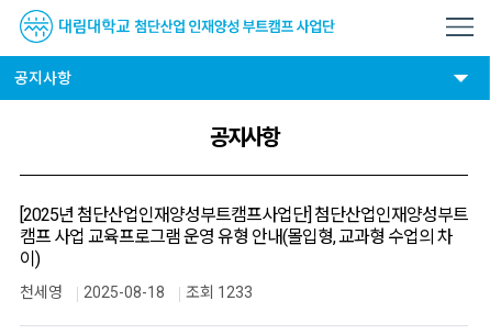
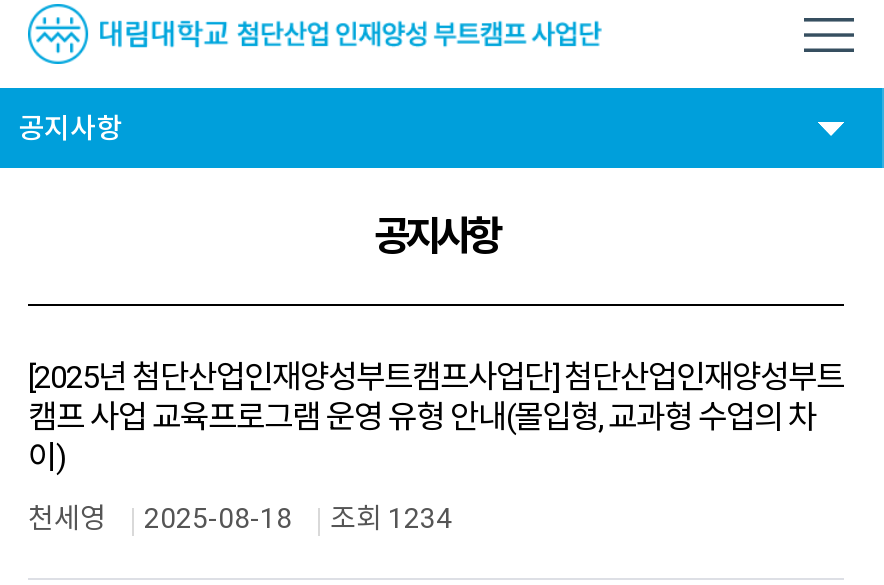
[20,283,253,301] 천세영 2025-08-18 조회 1233 -> [28,502,452,534] 천세영 2025-08-18 조회 1234

